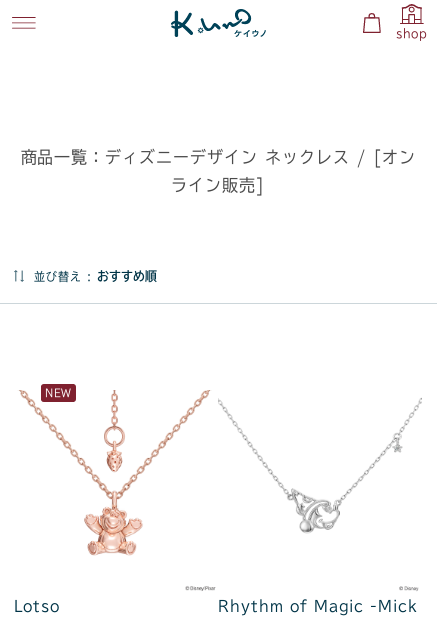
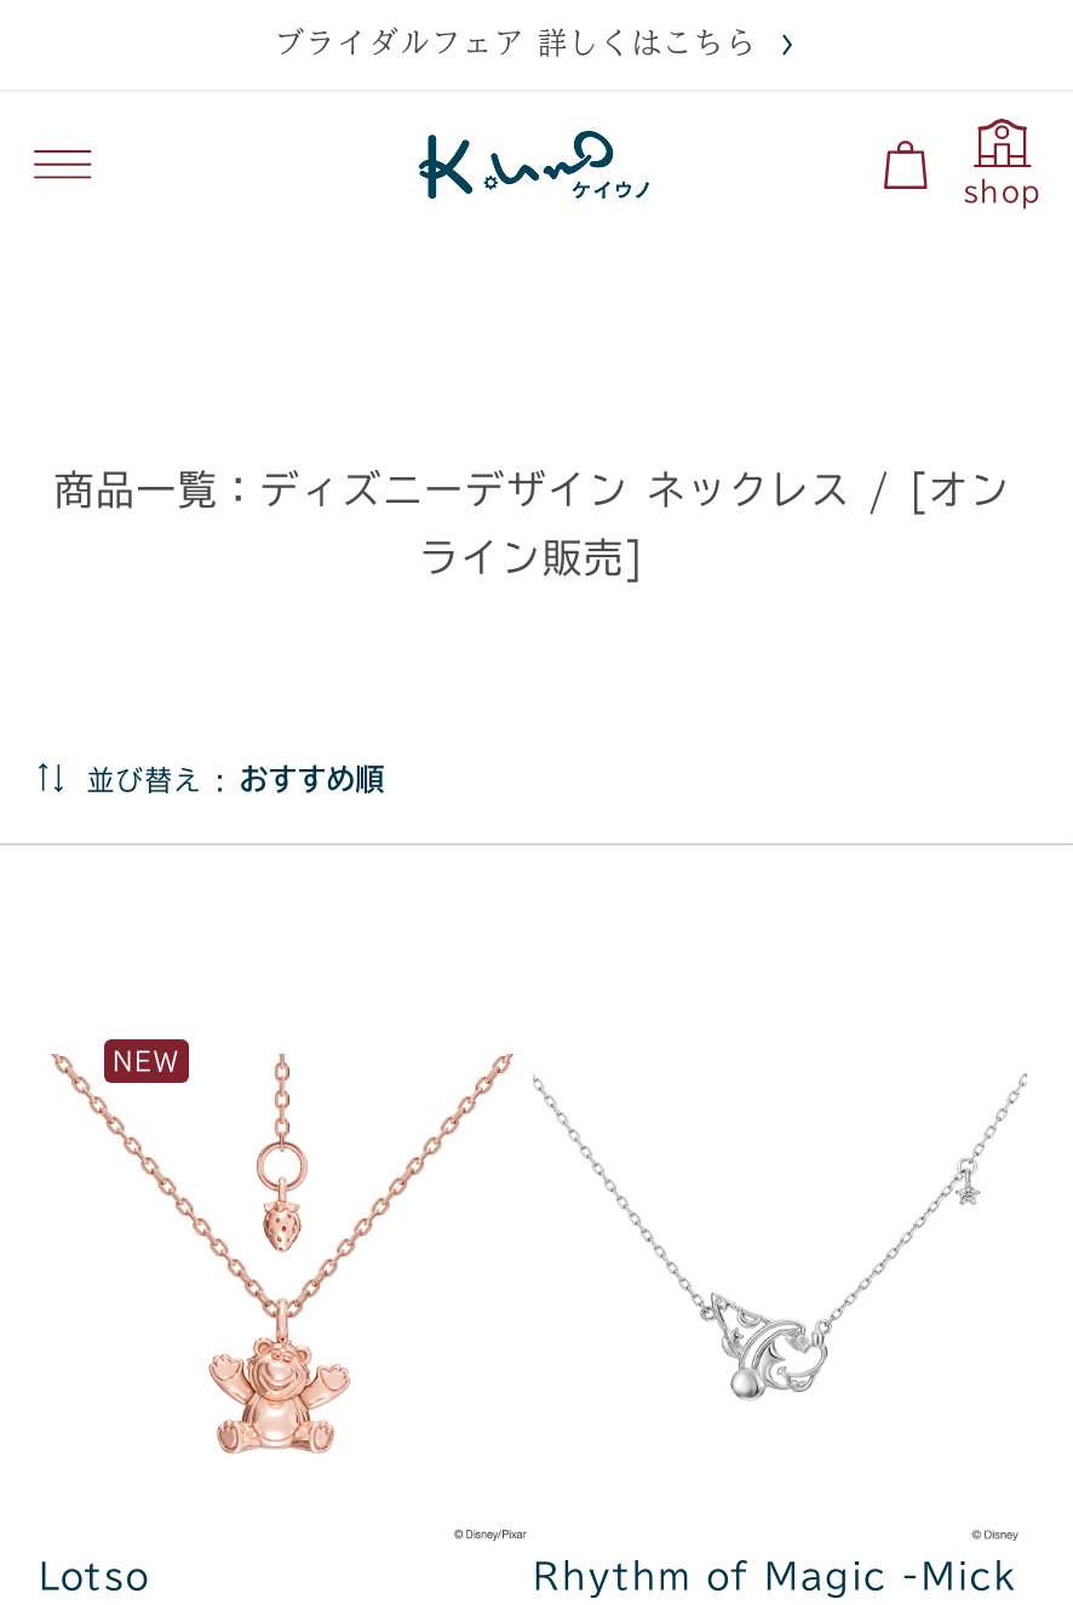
none -> [274,27,757,56] ブライダルフェア 詳しくはこちら

